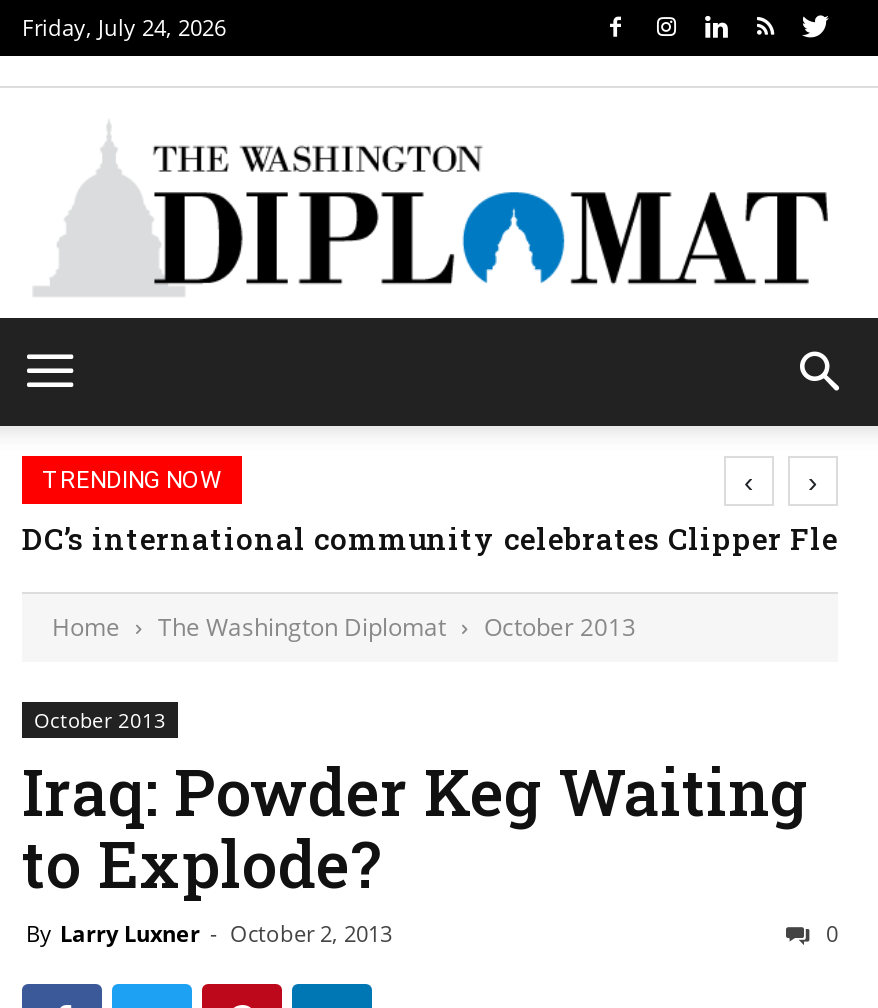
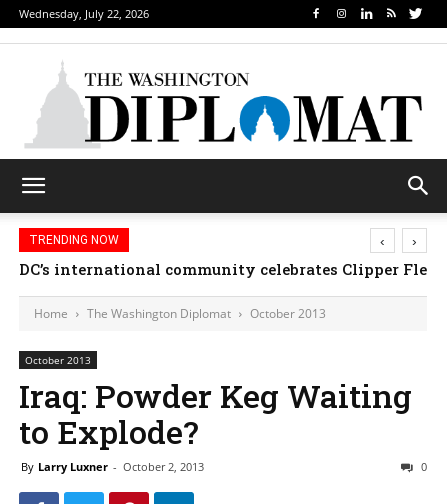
[22,12,226,42] Friday, July 24, 2026 -> [19,6,149,21] Wednesday, July 22, 2026

